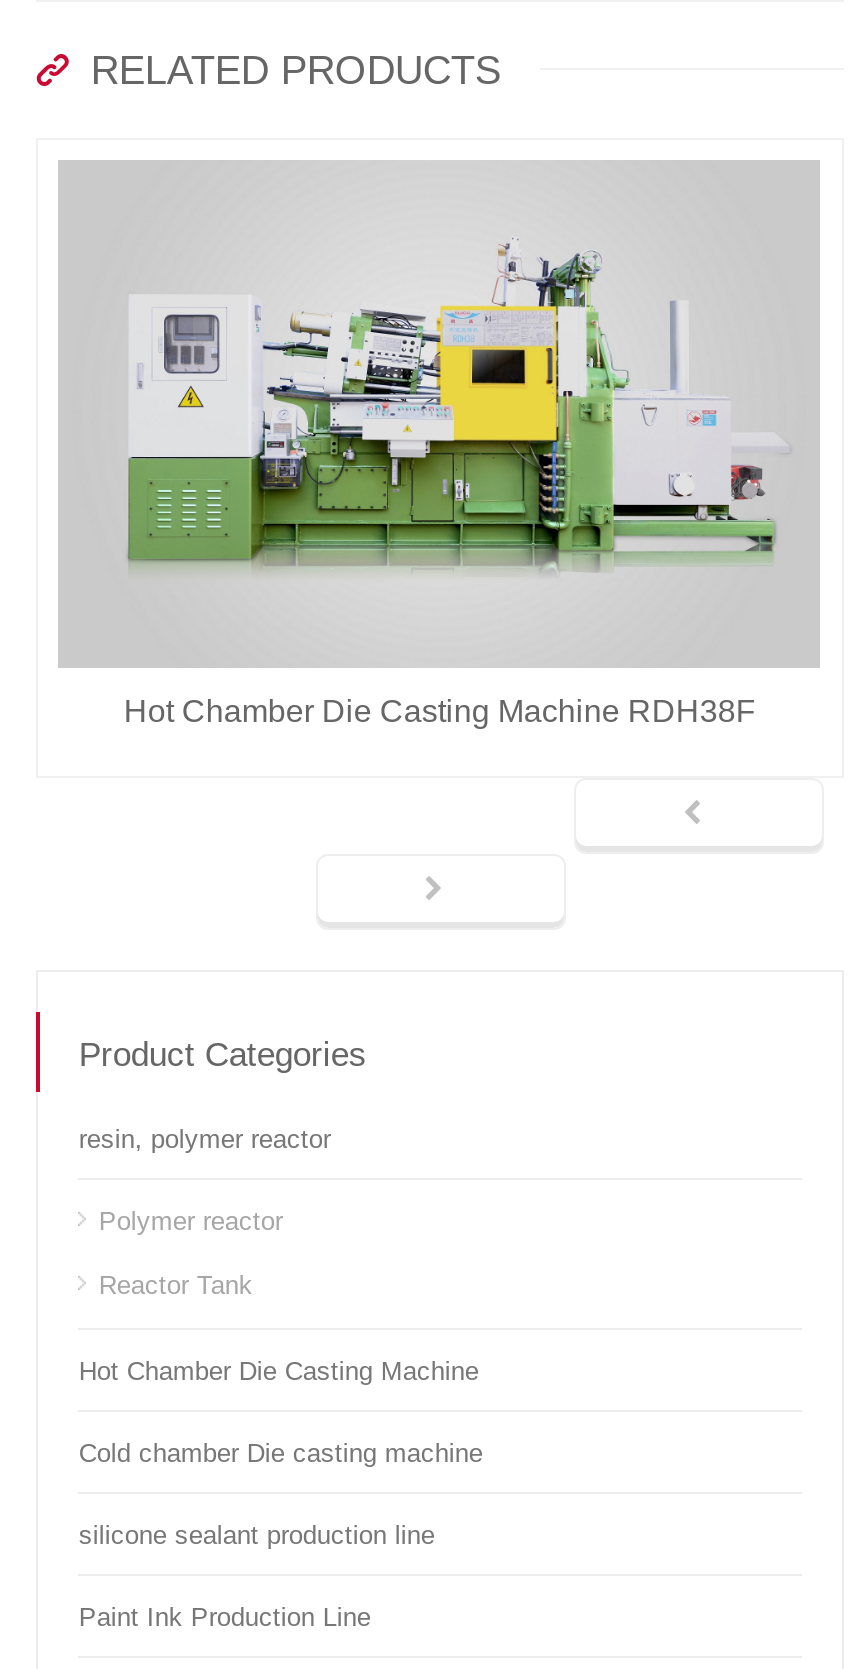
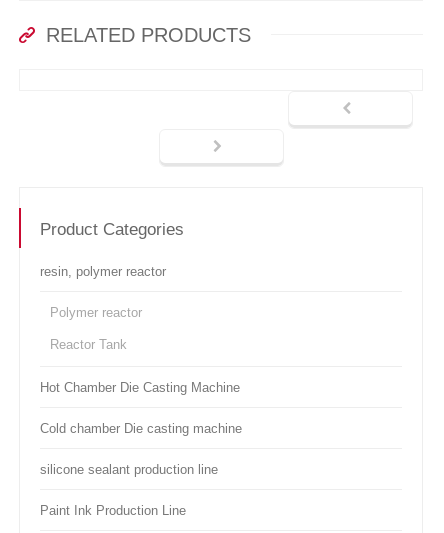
[58,160,820,729] [image] | Hot Chamber Die Casting Machine RDH38F -> none

